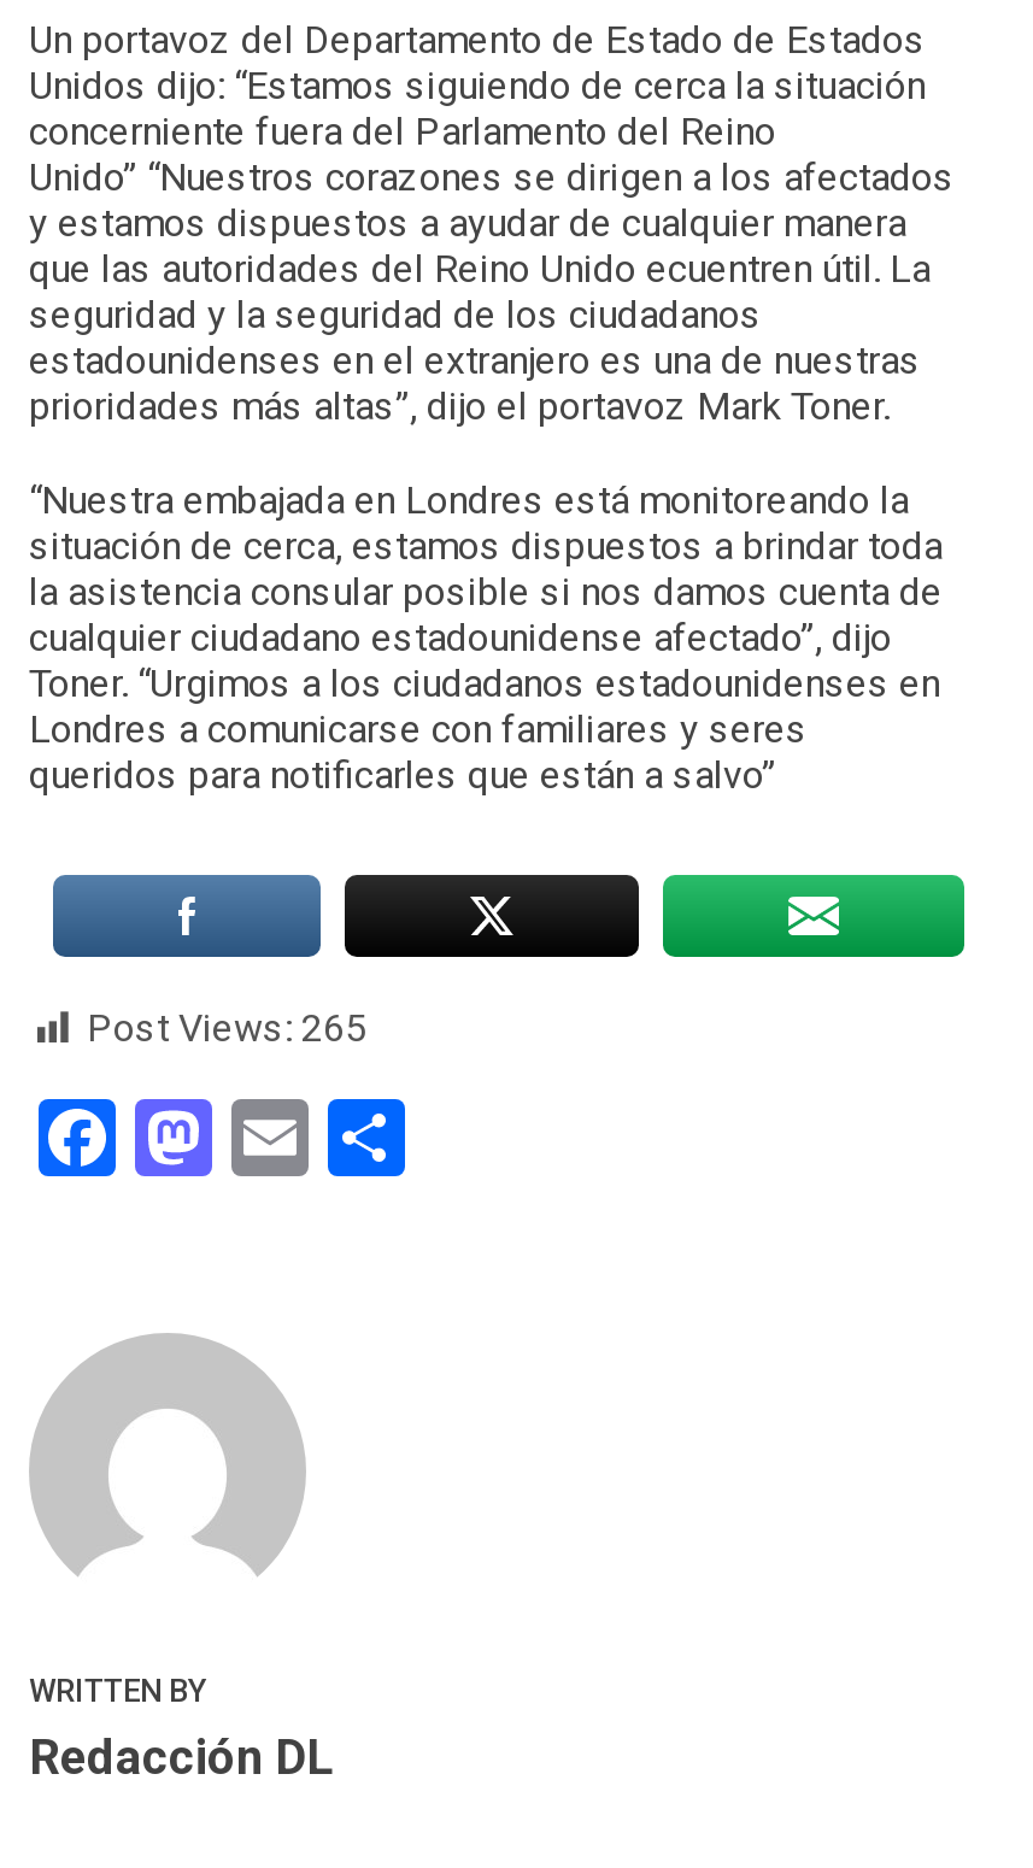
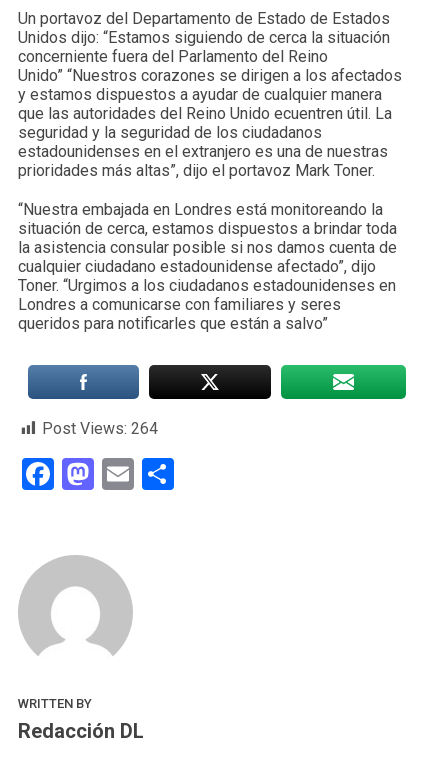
[87,1006,366,1052] Post Views: 265 -> [42,419,158,438] Post Views: 264

